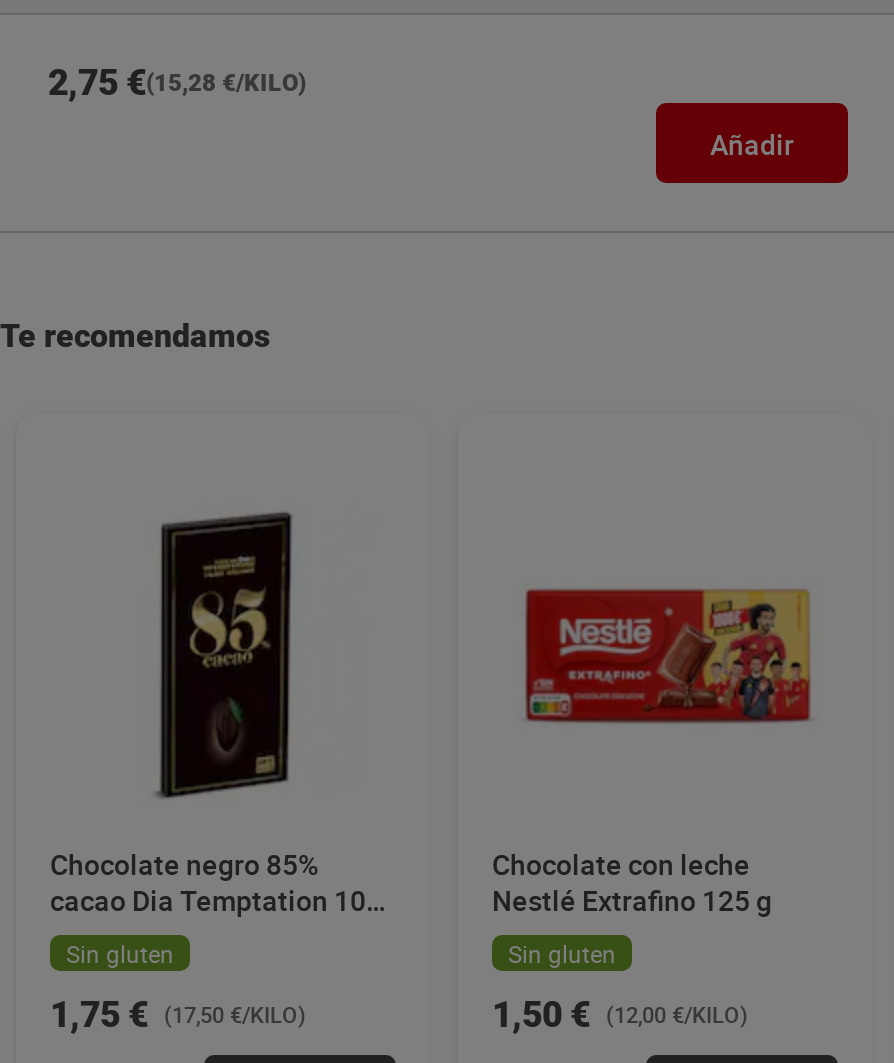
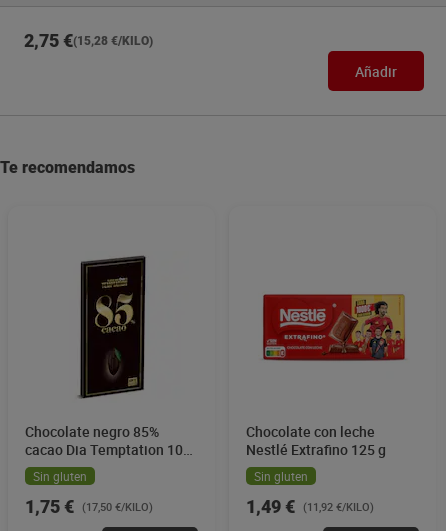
[492,993,748,1035] 1,50 € (12,00 €/KILO) -> [246,496,374,517] 1,49 € (11,92 €/KILO)

